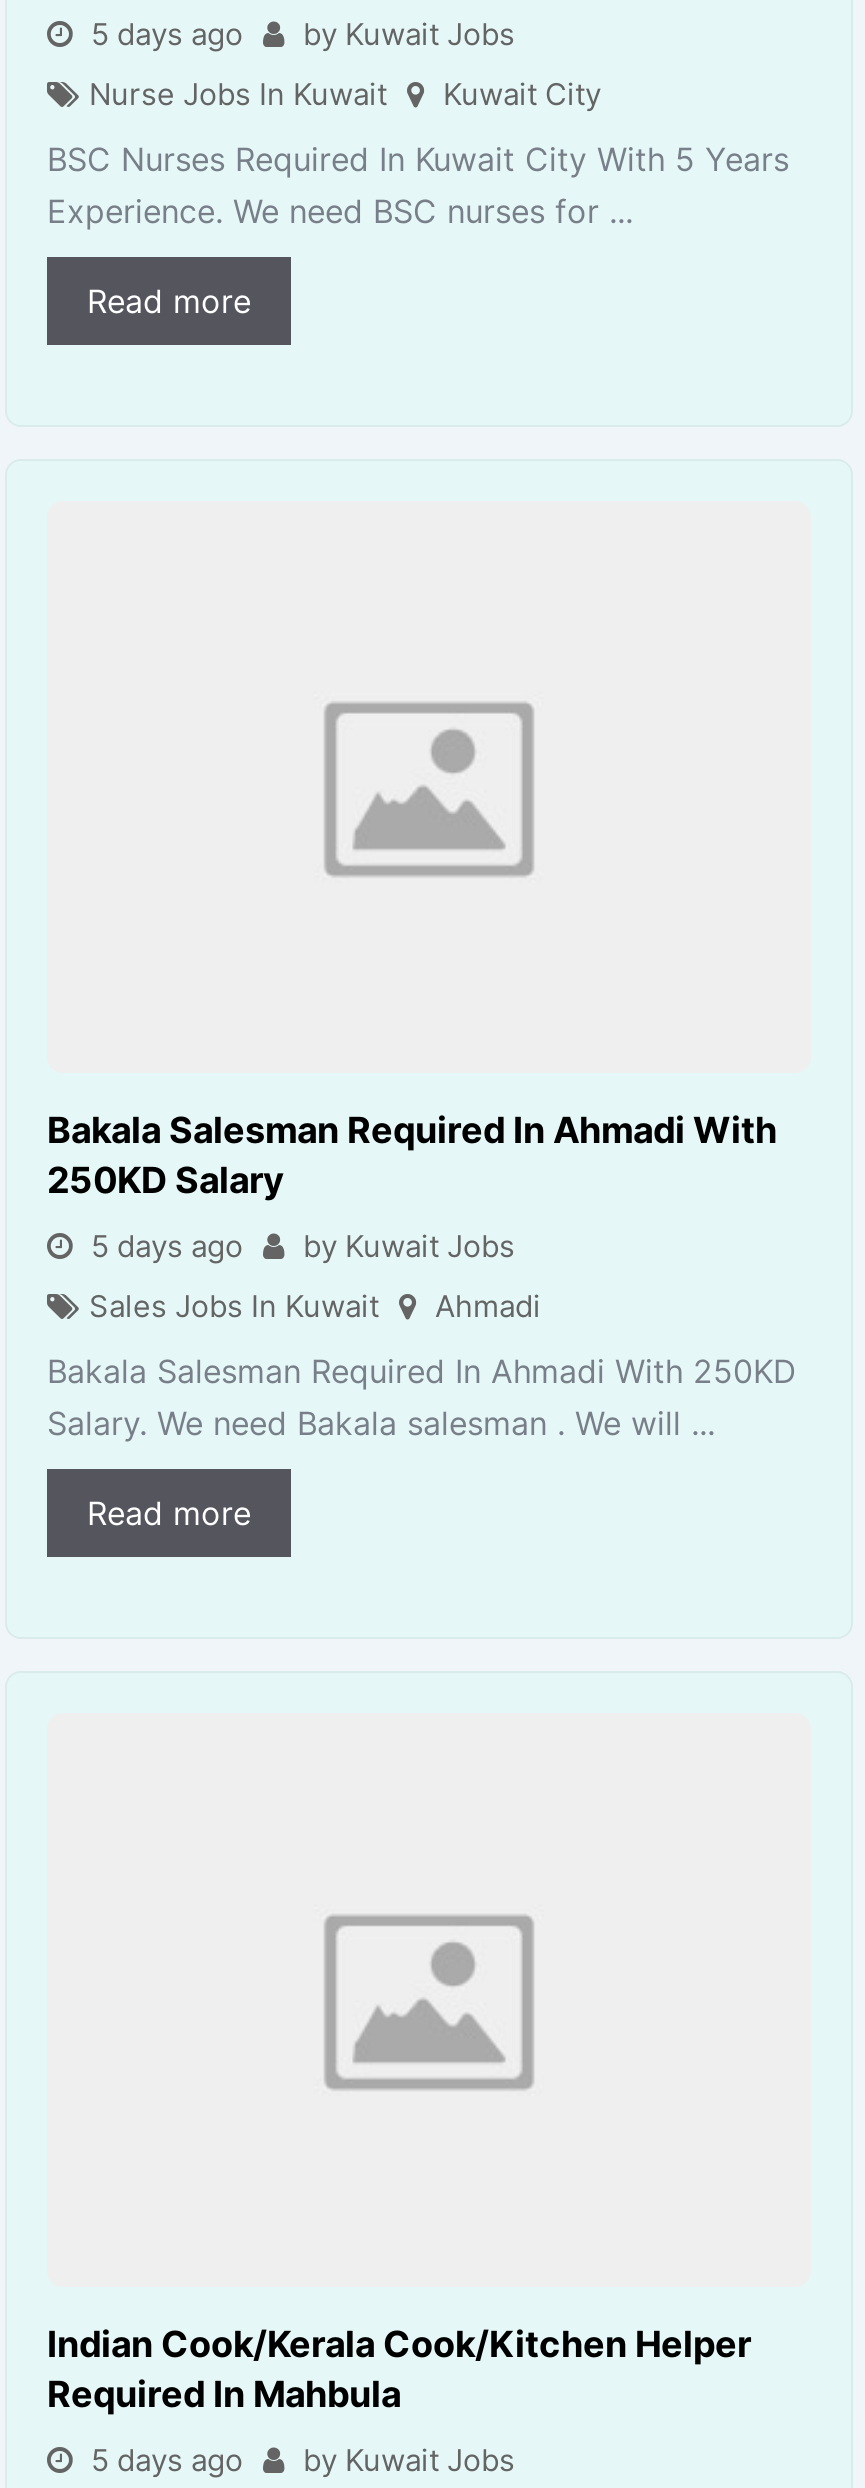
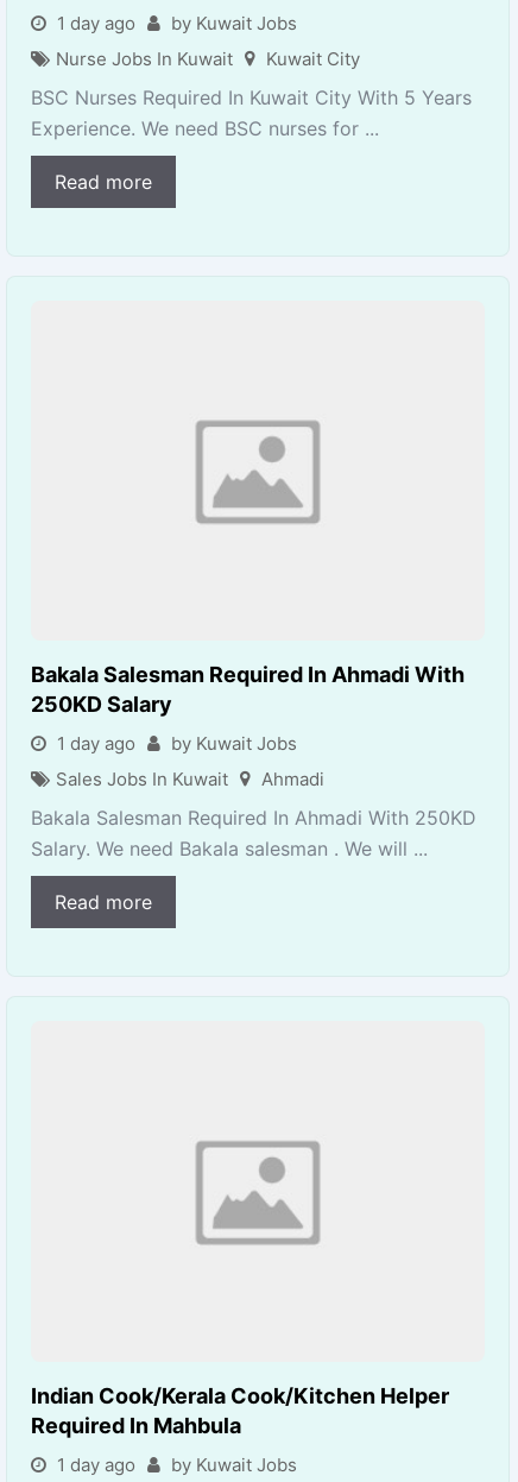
[83,14,515,52] 5 days ago by Kuwait Jobs -> [52,11,297,34] 1 day ago by Kuwait Jobs
[83,1227,515,1265] 5 days ago by Kuwait Jobs -> [52,732,297,755] 1 day ago by Kuwait Jobs
[83,2440,515,2478] 5 days ago by Kuwait Jobs -> [52,1453,297,1475] 1 day ago by Kuwait Jobs

